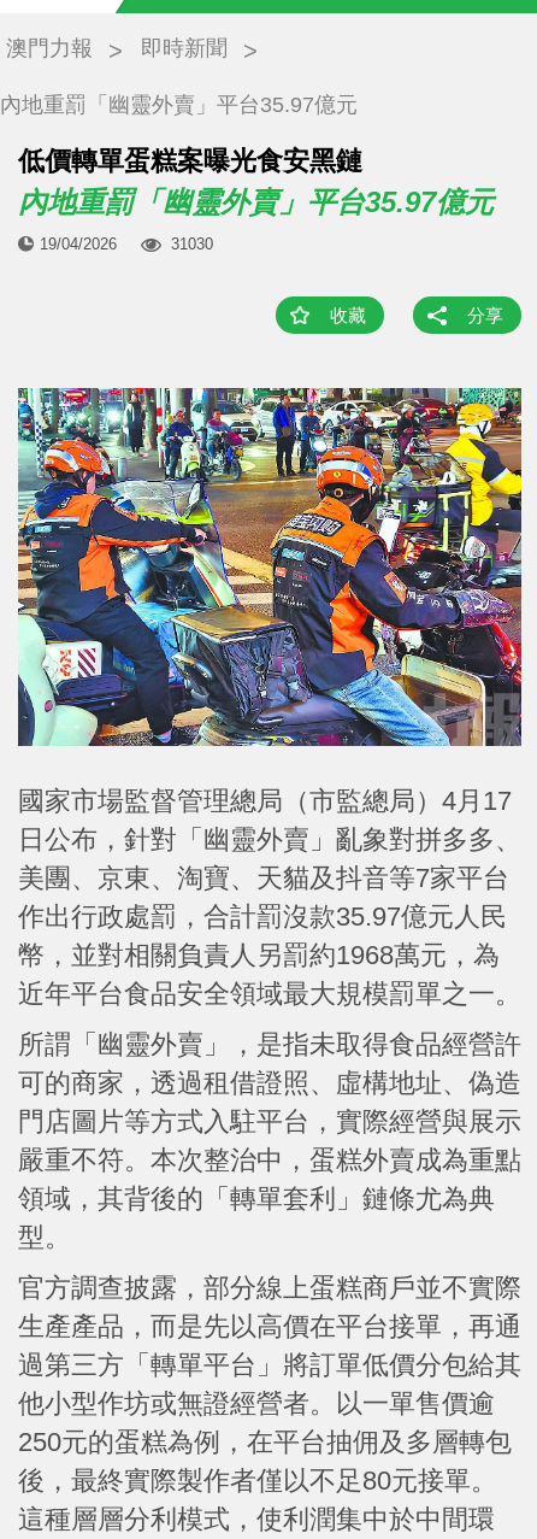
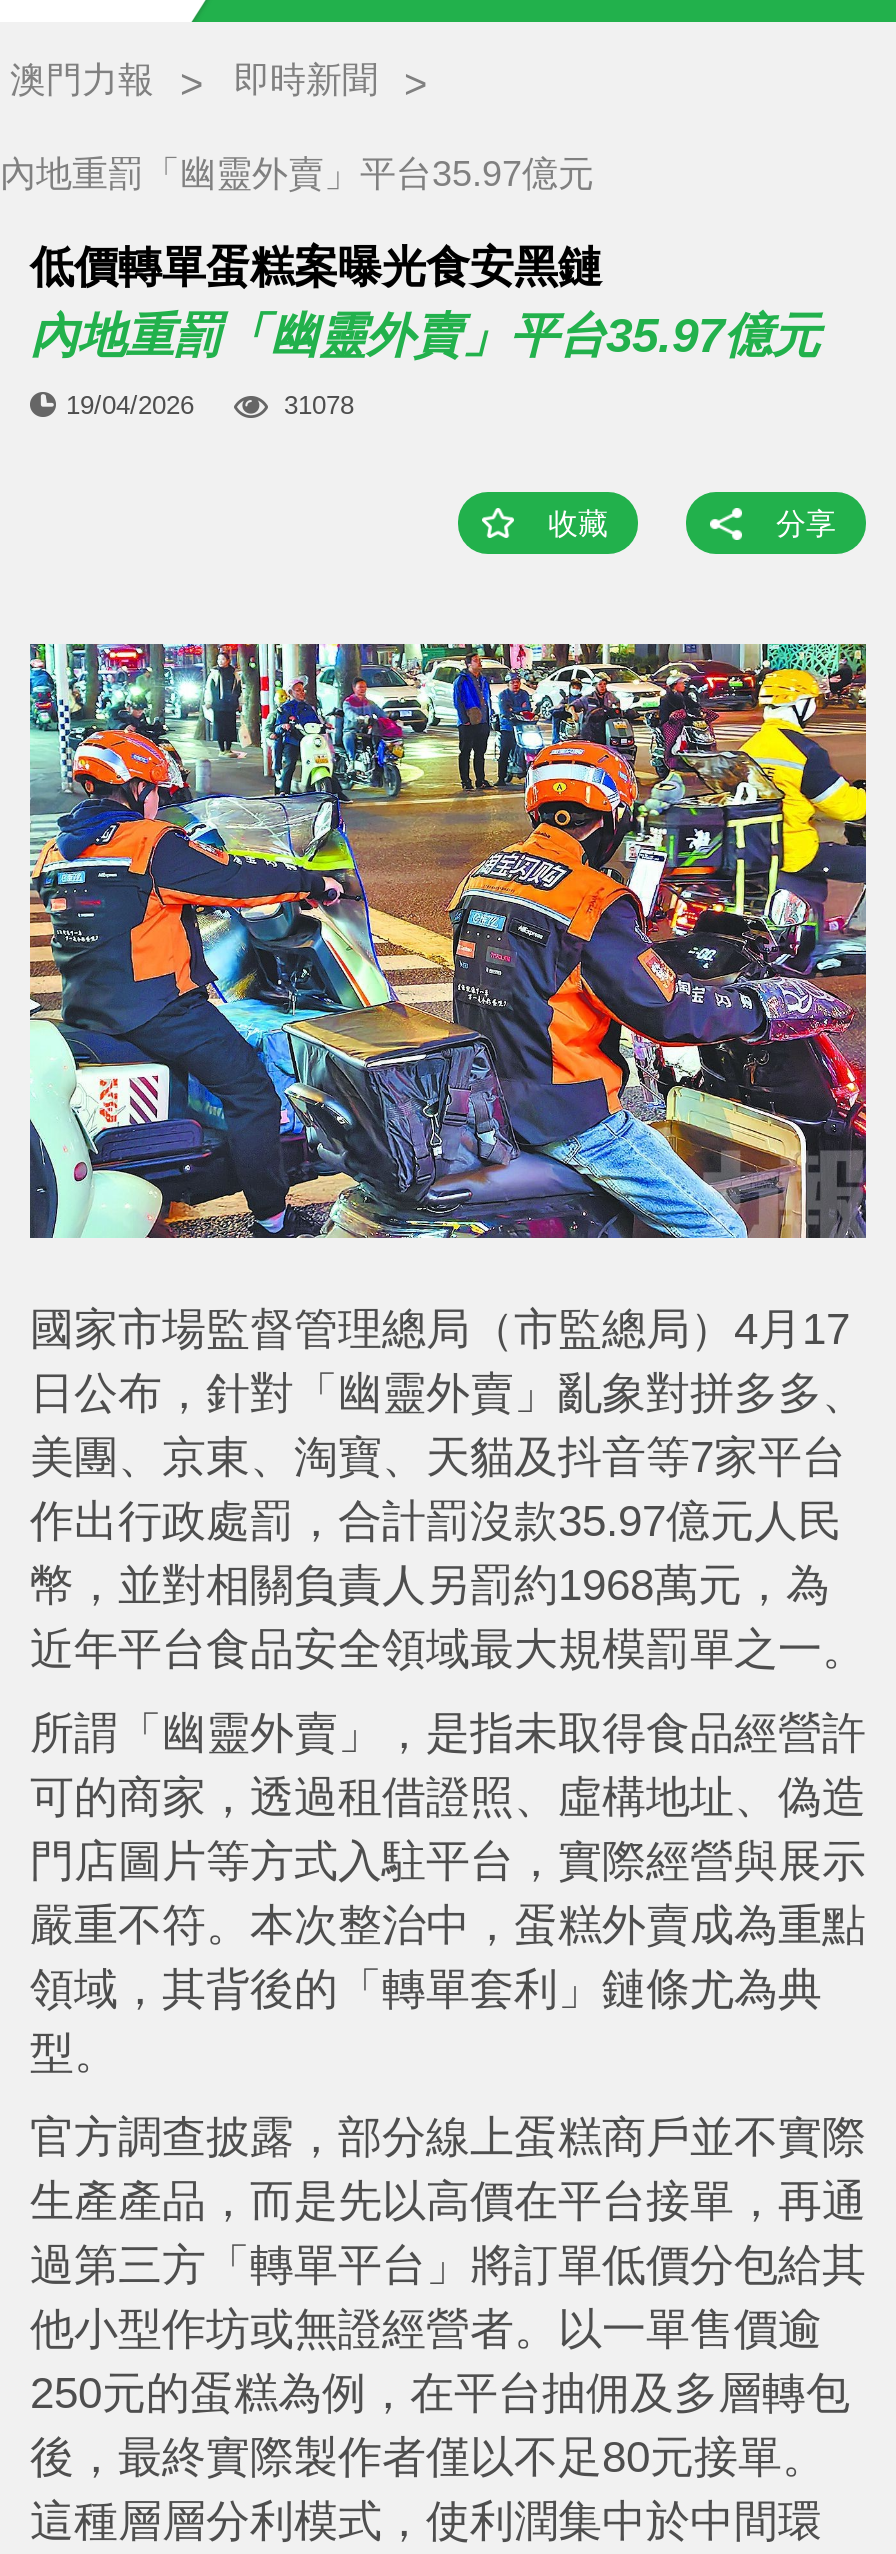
[171,235,213,253] 31030 -> [284,390,354,420] 31078

